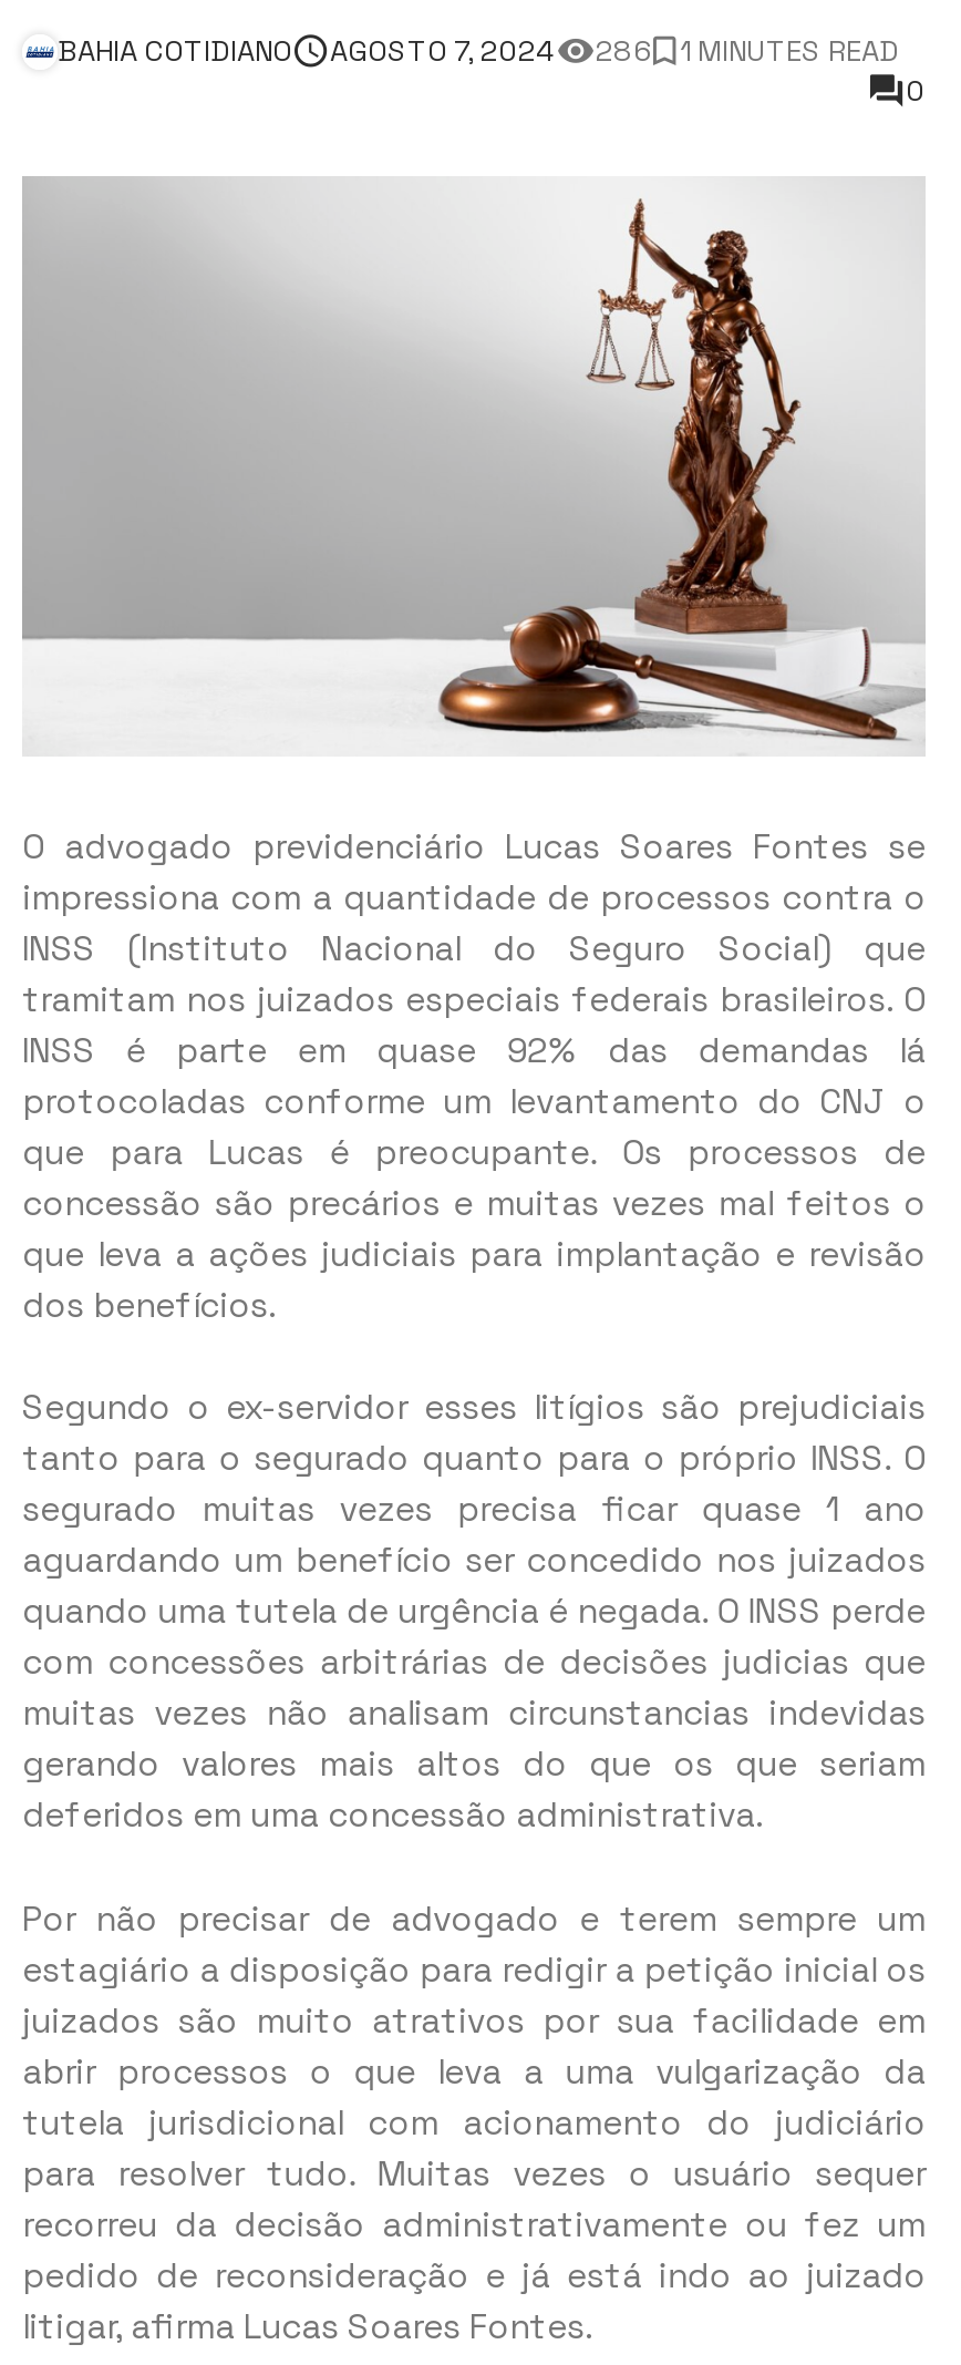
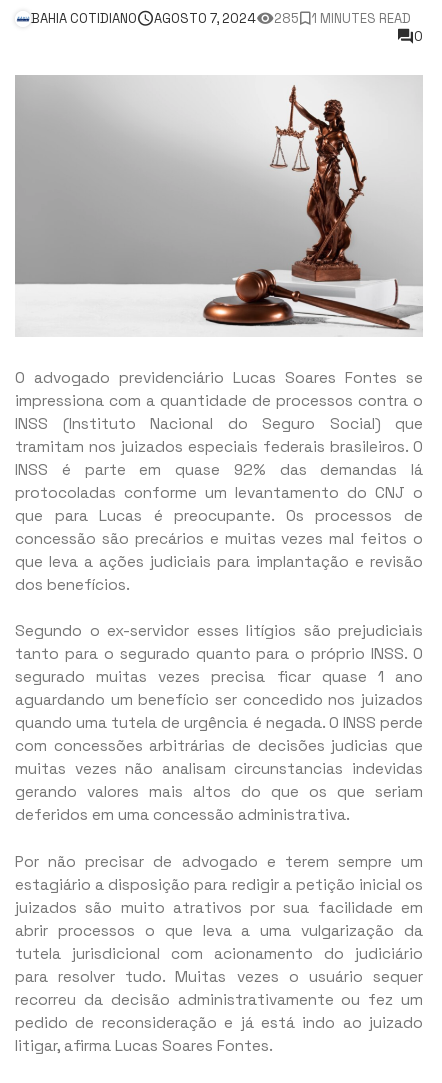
[58,32,899,70] BAHIA COTIDIANO AGOSTO 7, 2024 286 1 MINUTES READ -> [31,10,411,27] BAHIA COTIDIANO AGOSTO 7, 2024 285 1 MINUTES READ

